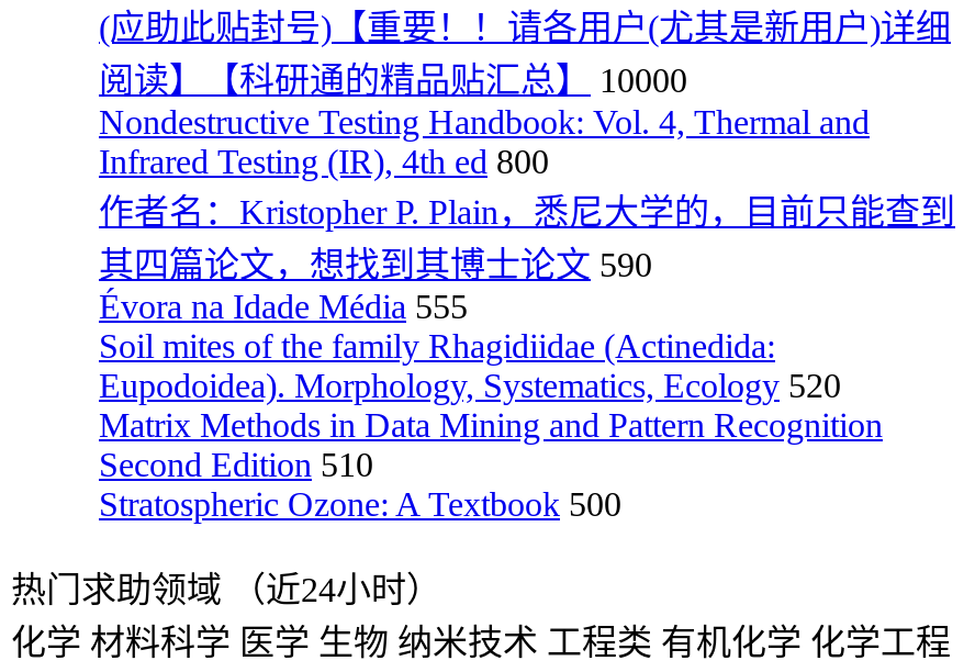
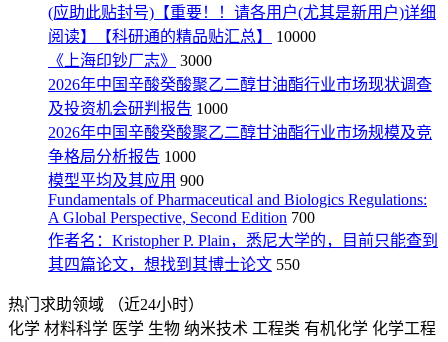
[99,104,870,181] Nondestructive Testing Handbook: Vol. 4, Thermal and | Infrared Testing (IR), 4th ed 800 -> [48,52,432,226] 《上海印钞厂志》 3000 | 2026年中国辛酸癸酸聚乙二醇甘油酯行业市场现状调查 | 及投资机会研判报告 1000 | 2026年中国辛酸癸酸聚乙二醇甘油酯行业市场规模及竞 | 争格局分析报告 1000 | 模型平均及其应用 900 | Fundamentals of Pharmaceutical and Biologics Regulations: | A Global Perspective, Second Edition 700
moved [99,194,955,232] -> [48,232,438,249]: 作者名：Kristopher P. Plain，悉尼大学的，目前只能查到
[99,247,883,524] 其四篇论文，想找到其博士论文 590 | Évora na Idade Média 555 | Soil mites of the family Rhagidiidae (Actinedida: | Eupodoidea). Morphology, Systematics, Ecology 520 | Matrix Methods in Data Mining and Pattern Recognition | Second Edition 510 | Stratospheric Ozone: A Textbook 500 -> [48,256,300,273] 其四篇论文，想找到其博士论文 550

